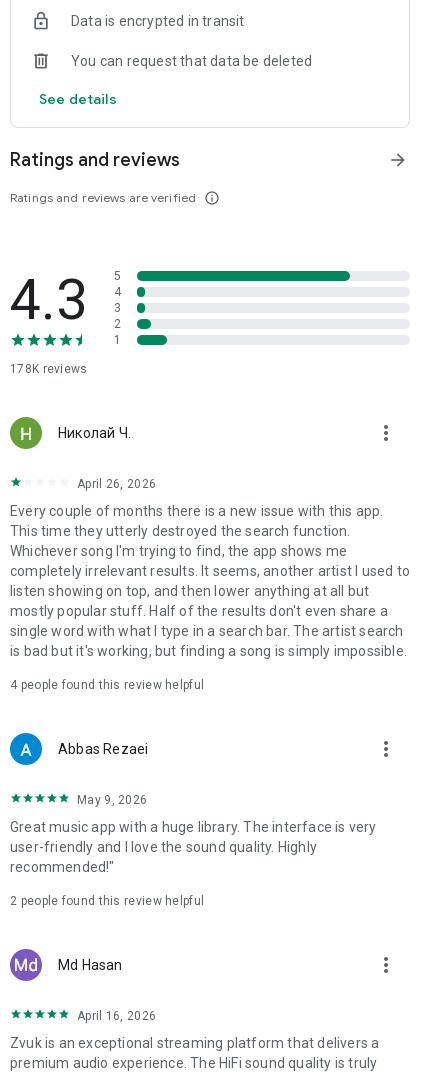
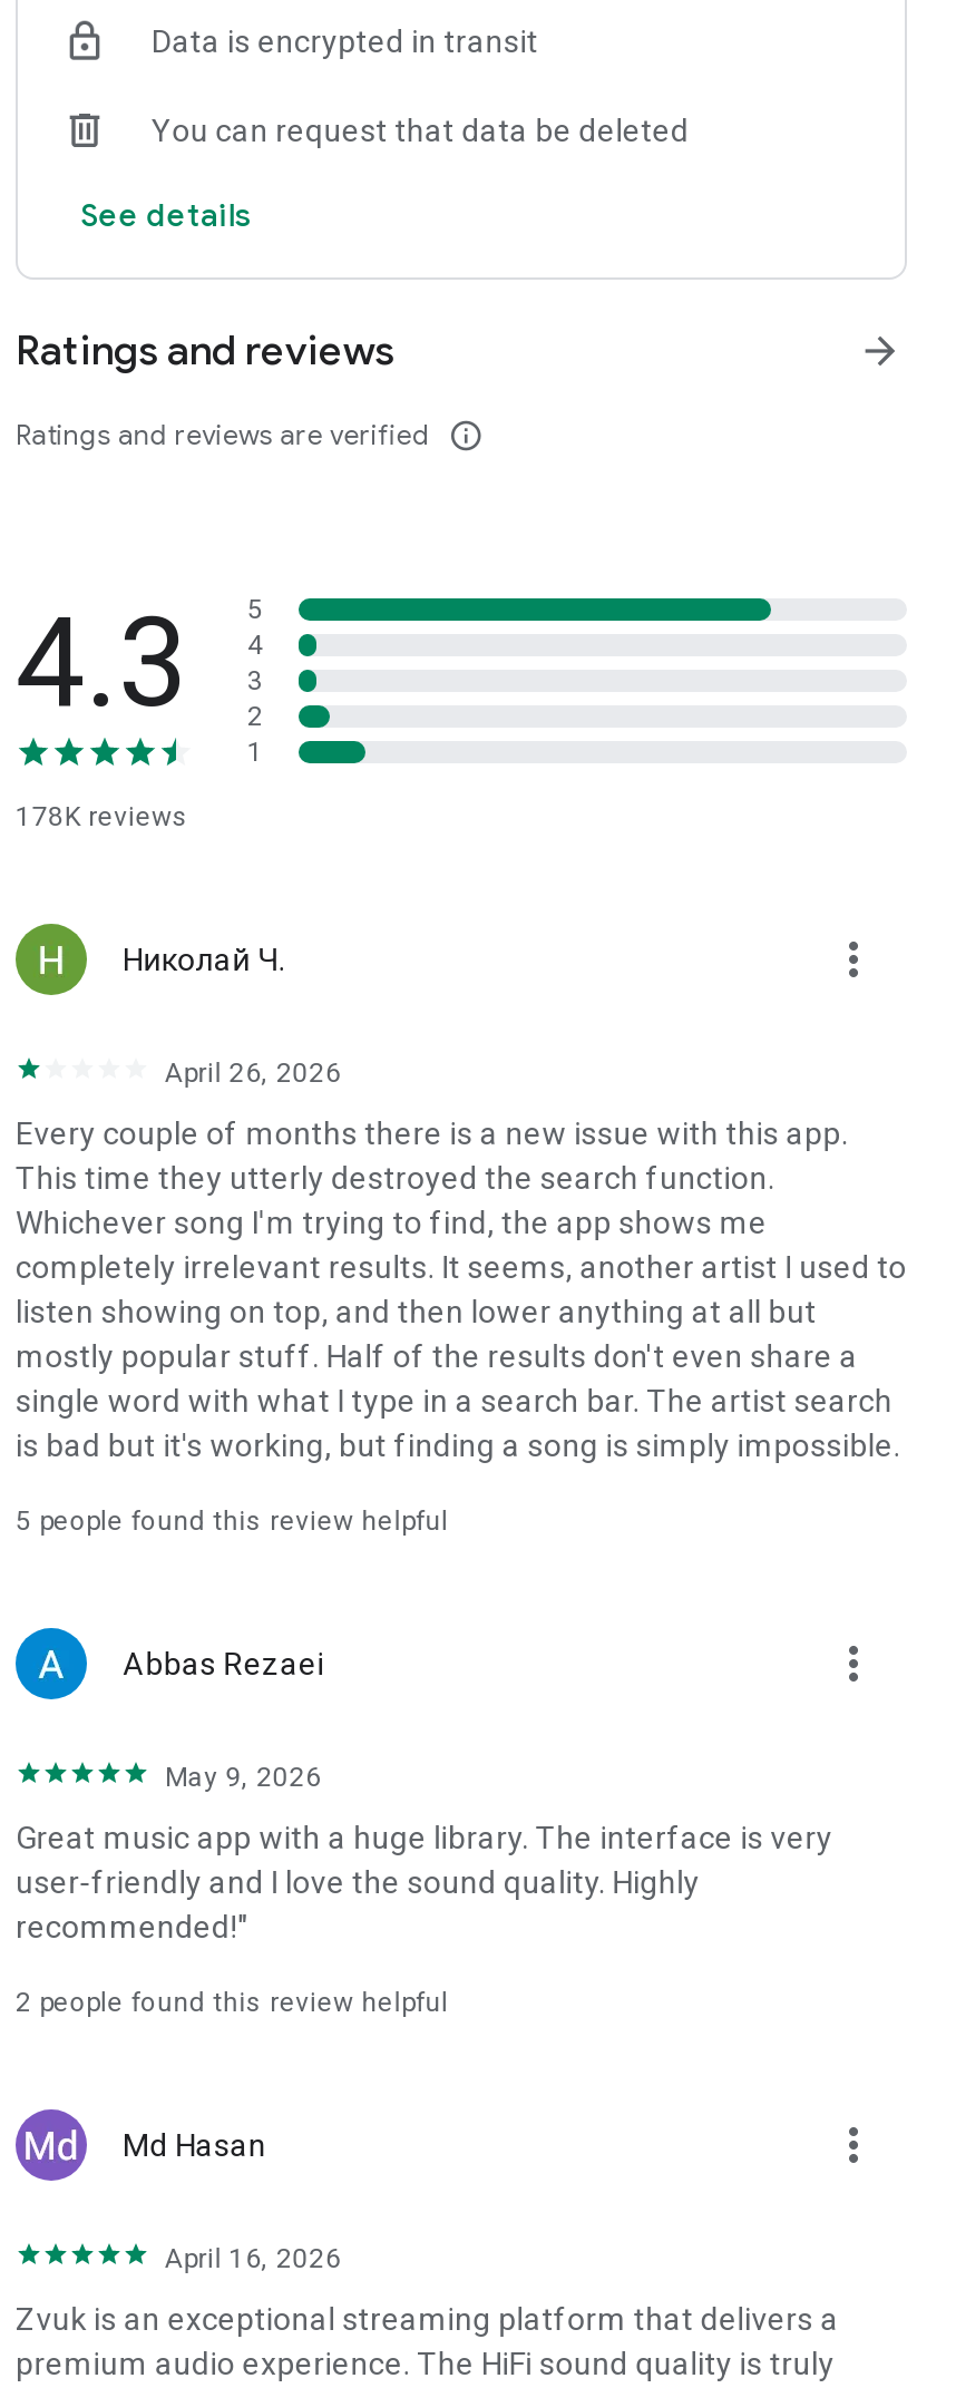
[10,678,204,692] 4 people found this review helpful -> [16,1505,448,1537] 5 people found this review helpful

